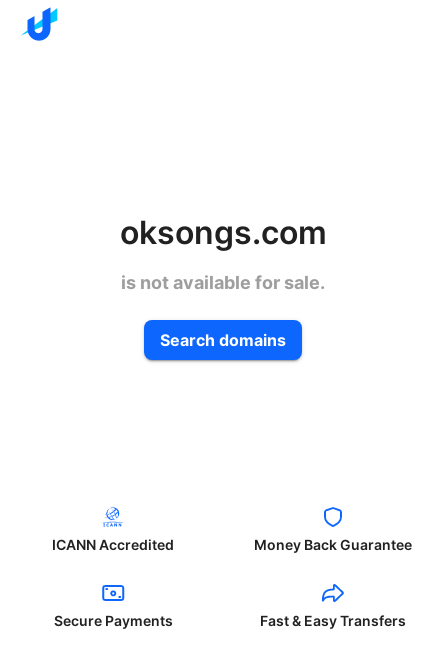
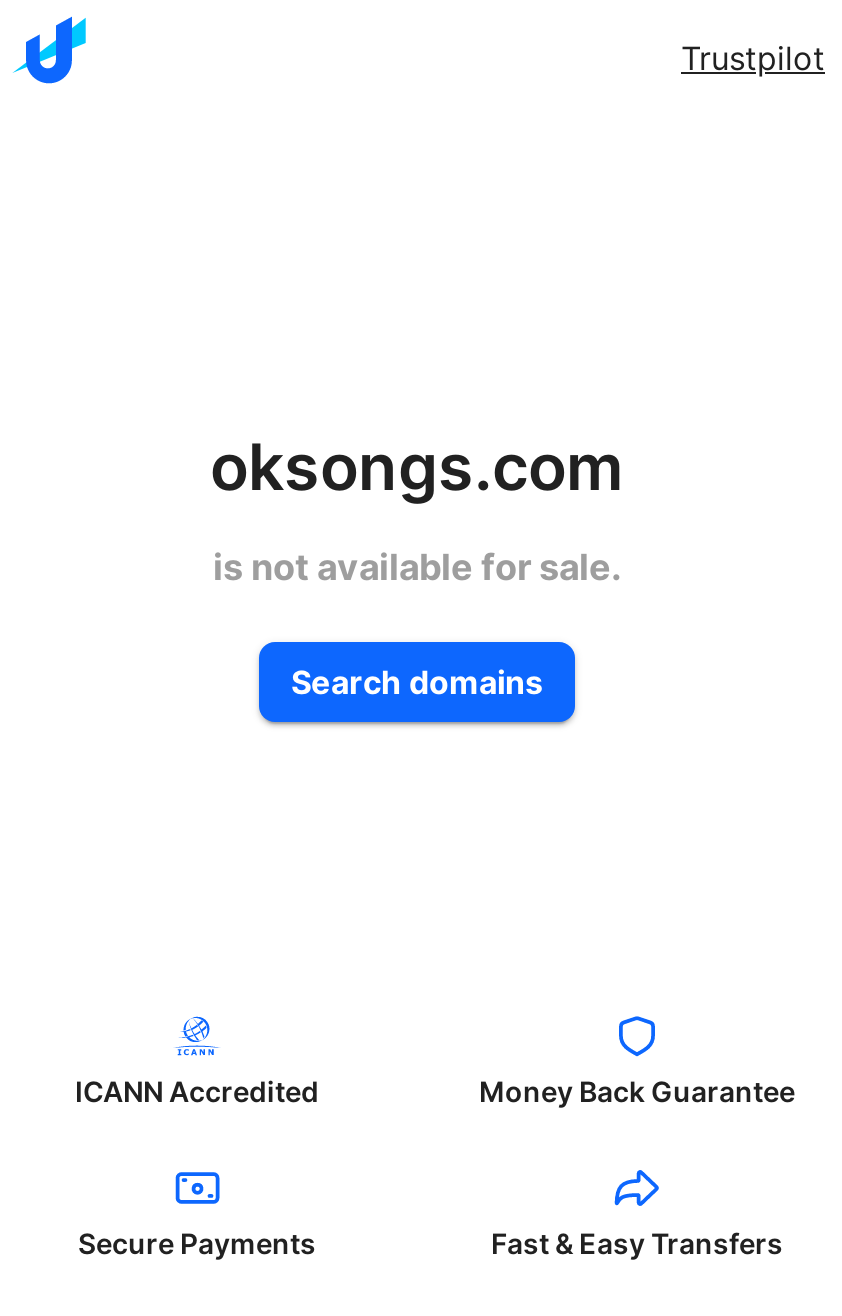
none -> [681,38,825,78] Trustpilot

